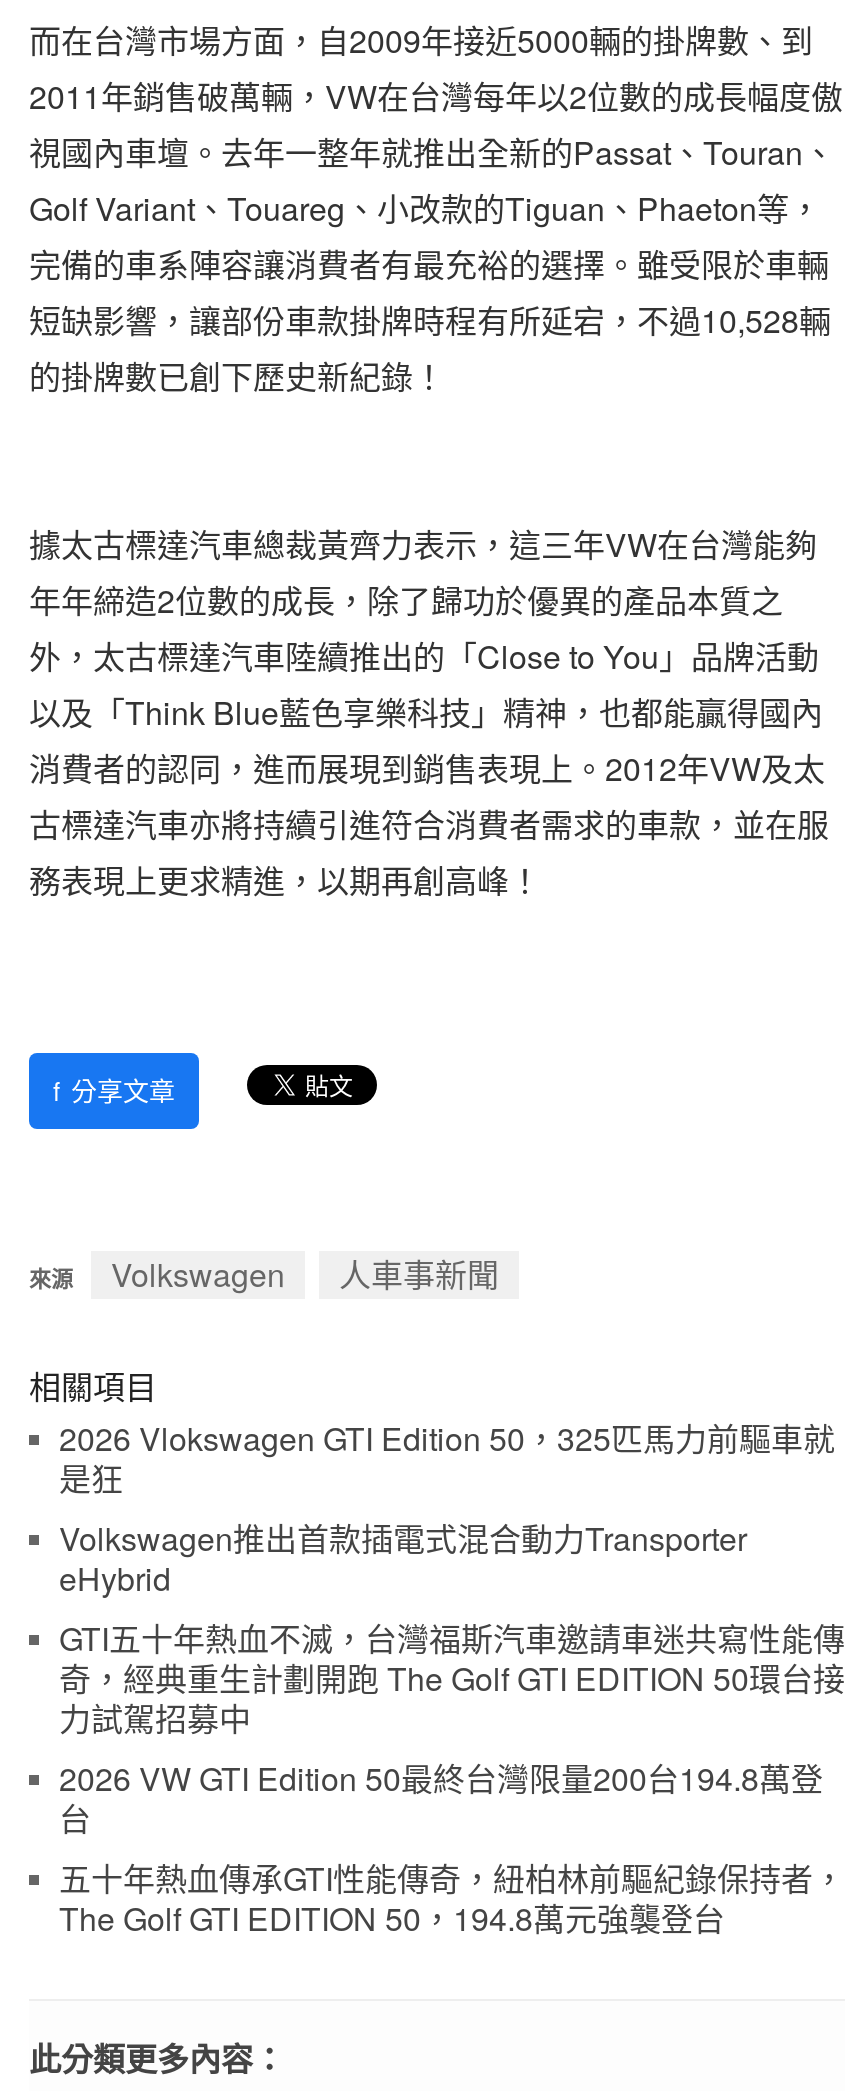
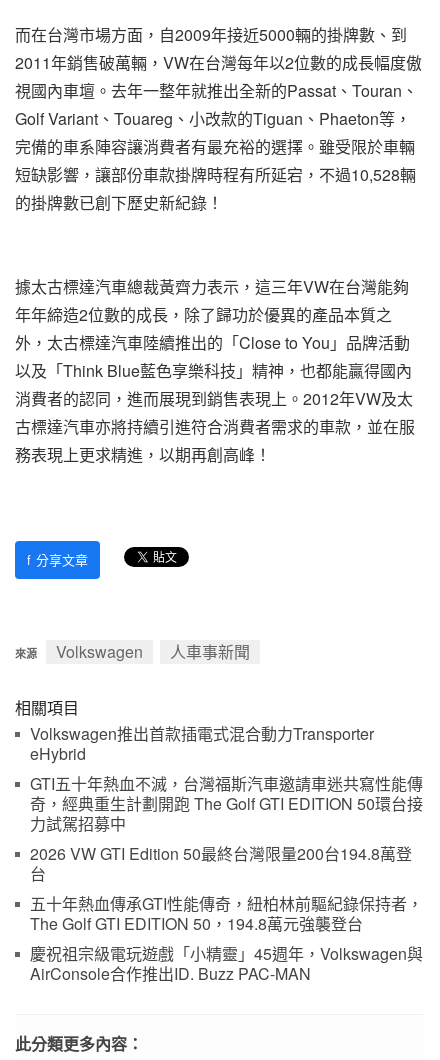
[59,1415,835,1501] 2026 Vlokswagen GTI Edition 50，325匹馬力前驅車就 | 是狂 -> none
moved [59,1515,845,1941] -> [30,722,423,935]: Volkswagen推出首款插電式混合動力Transporter | eHybrid | GTI五十年熱血不滅，台灣福斯汽車邀請車迷共寫性能傳 | ... | 五十年熱血傳承GTI性能傳奇，紐柏林前驅紀錄保持者， | The Golf GTI EDITION 50，194.8萬元強襲登台
none -> [30,942,423,985] 慶祝祖宗級電玩遊戲「小精靈」45週年，Volkswagen與 | AirConsole合作推出ID. Buzz PAC-MAN

